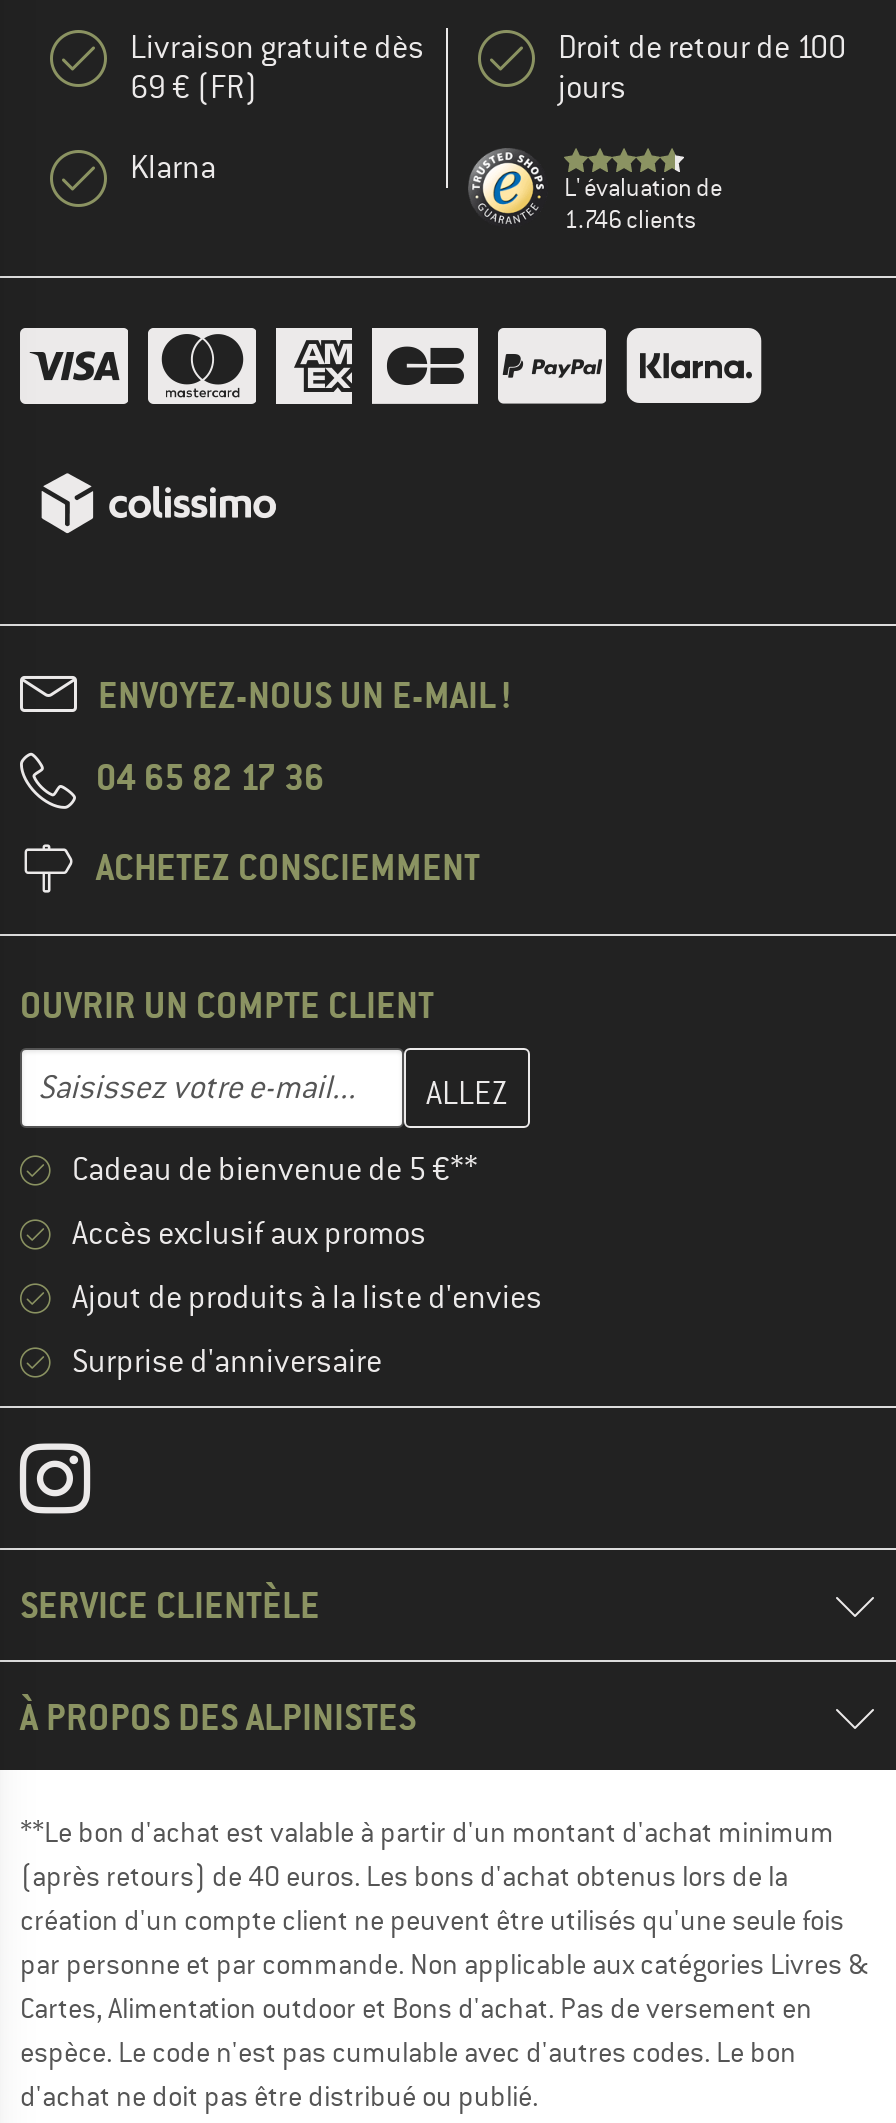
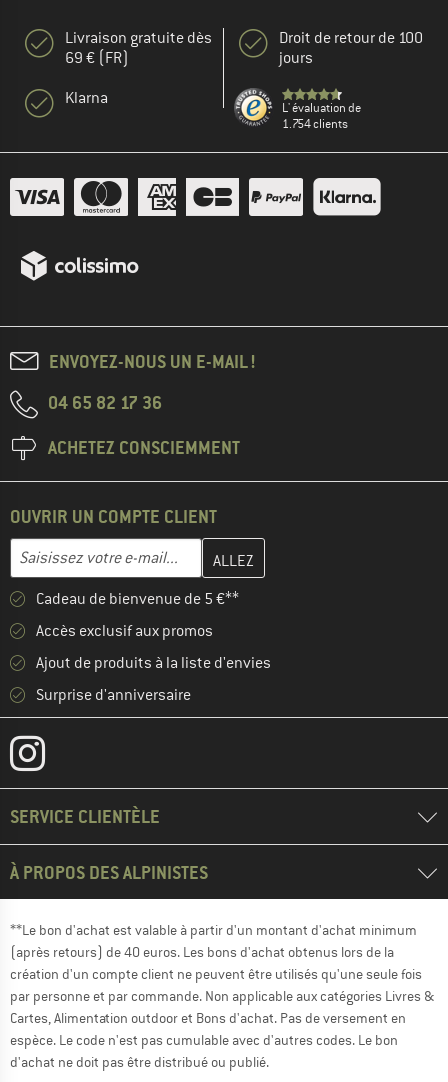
[564,204,696,236] 1.746 clients -> [282,116,348,132] 1.754 clients

